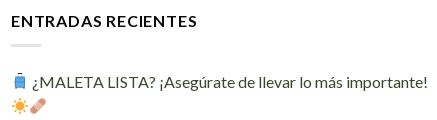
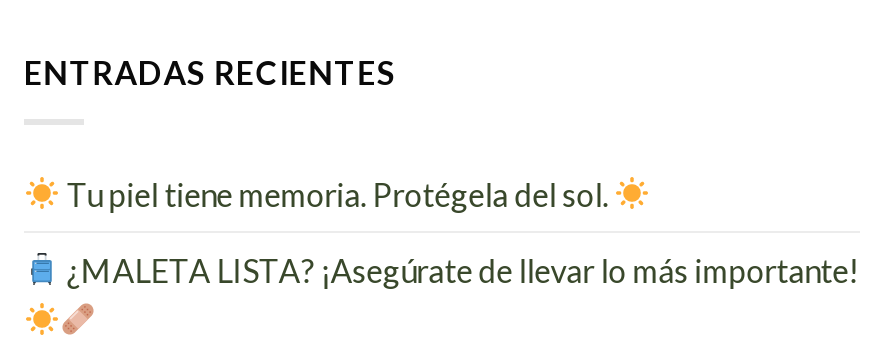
none -> [60,174,614,212] Tu piel tiene memoria. Protégela del sol.

